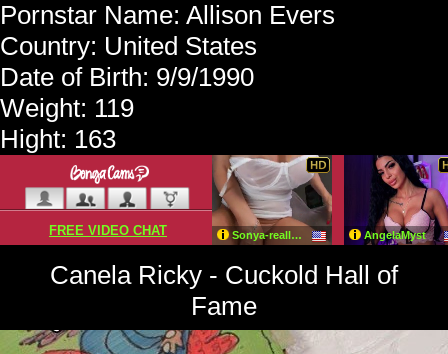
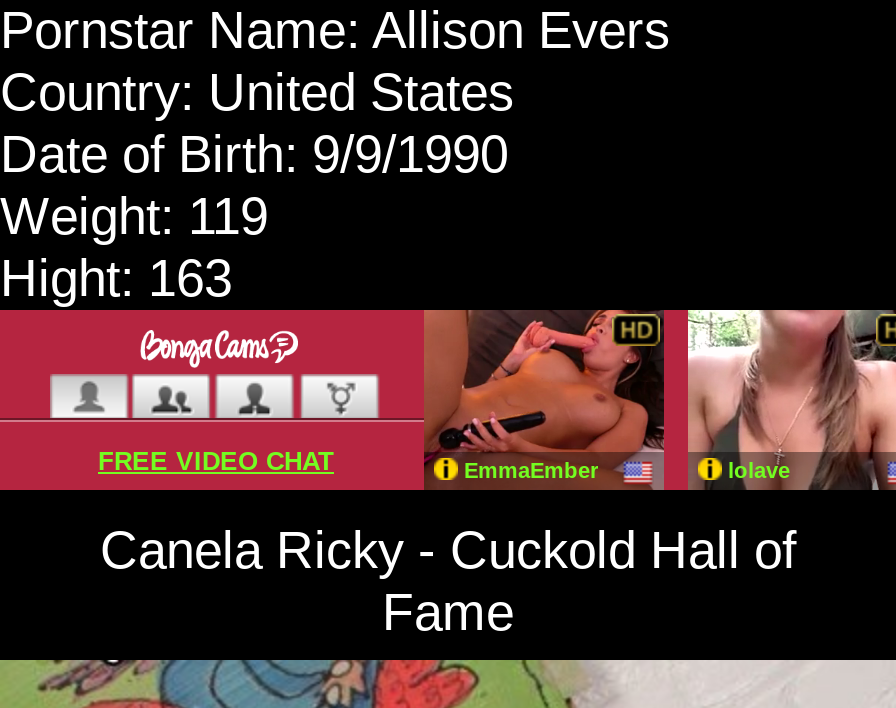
[211,154,333,244] [image] -> [424,308,666,488] [image]
[343,154,445,245] [image] -> [686,308,890,490] [image]

